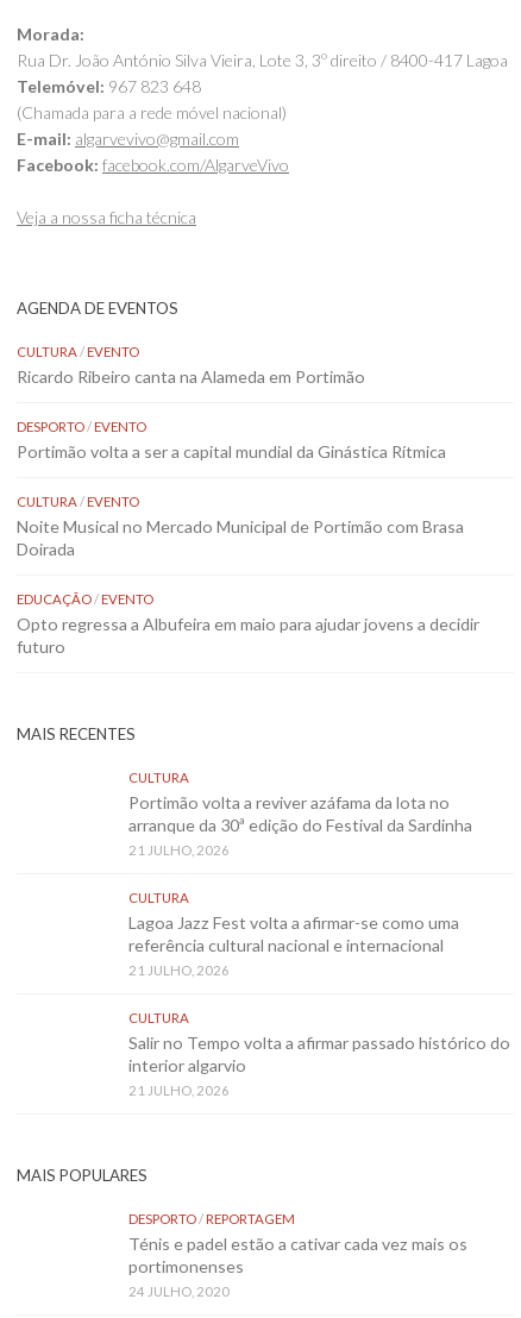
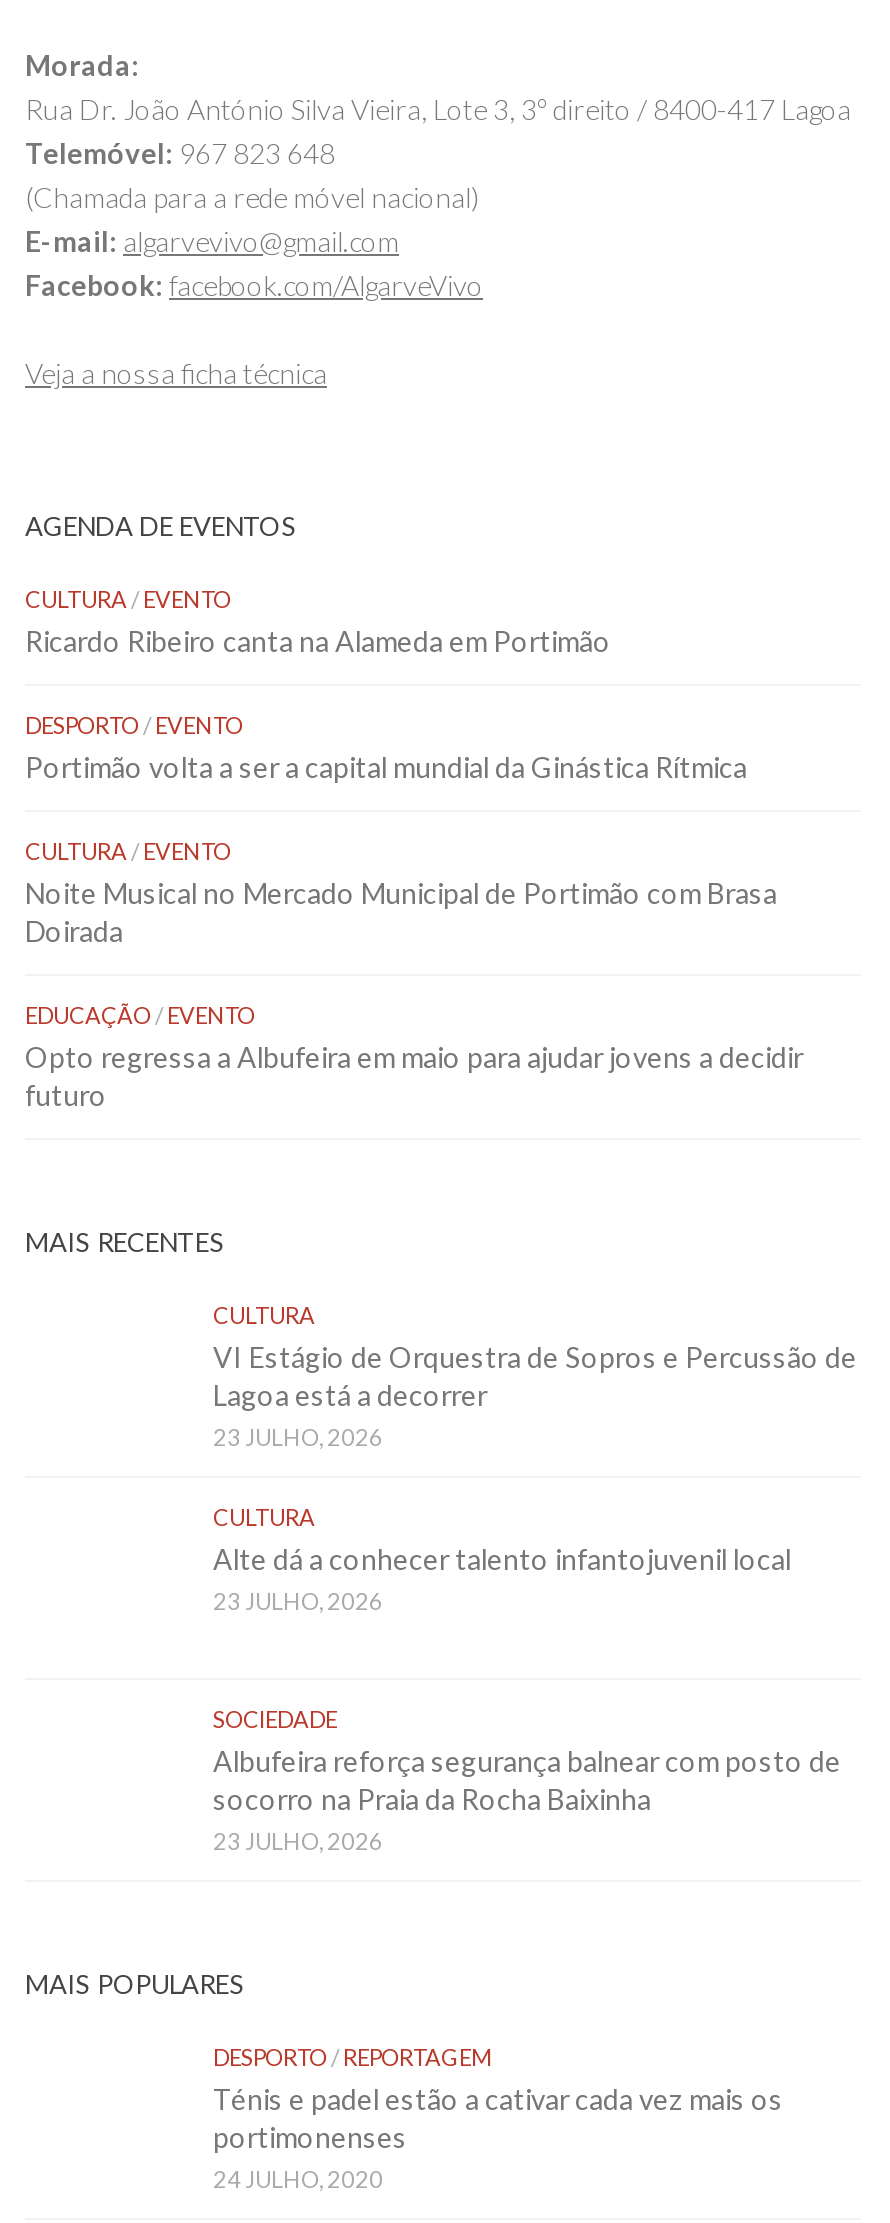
[128,792,472,858] Portimão volta a reviver azáfama da lota no | arranque da 30ª edição do Festival da Sardinha | 21 JULHO, 2026 -> [213,1340,857,1450] VI Estágio de Orquestra de Sopros e Percussão de | Lagoa está a decorrer | 23 JULHO, 2026
[128,912,459,978] Lagoa Jazz Fest volta a afirmar-se como uma | referência cultural nacional e internacional | 21 JULHO, 2026 -> [213,1542,791,1614] Alte dá a conhecer talento infantojuvenil local | 23 JULHO, 2026
[128,1010,510,1098] CULTURA | Salir no Tempo volta a afirmar passado histórico do | interior algarvio | 21 JULHO, 2026 -> [213,1706,841,1854] SOCIEDADE | Albufeira reforça segurança balnear com posto de | socorro na Praia da Rocha Baixinha | 23 JULHO, 2026

